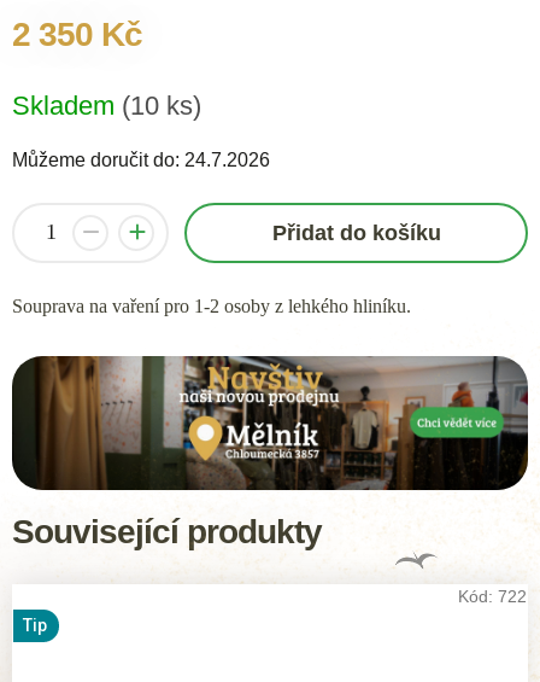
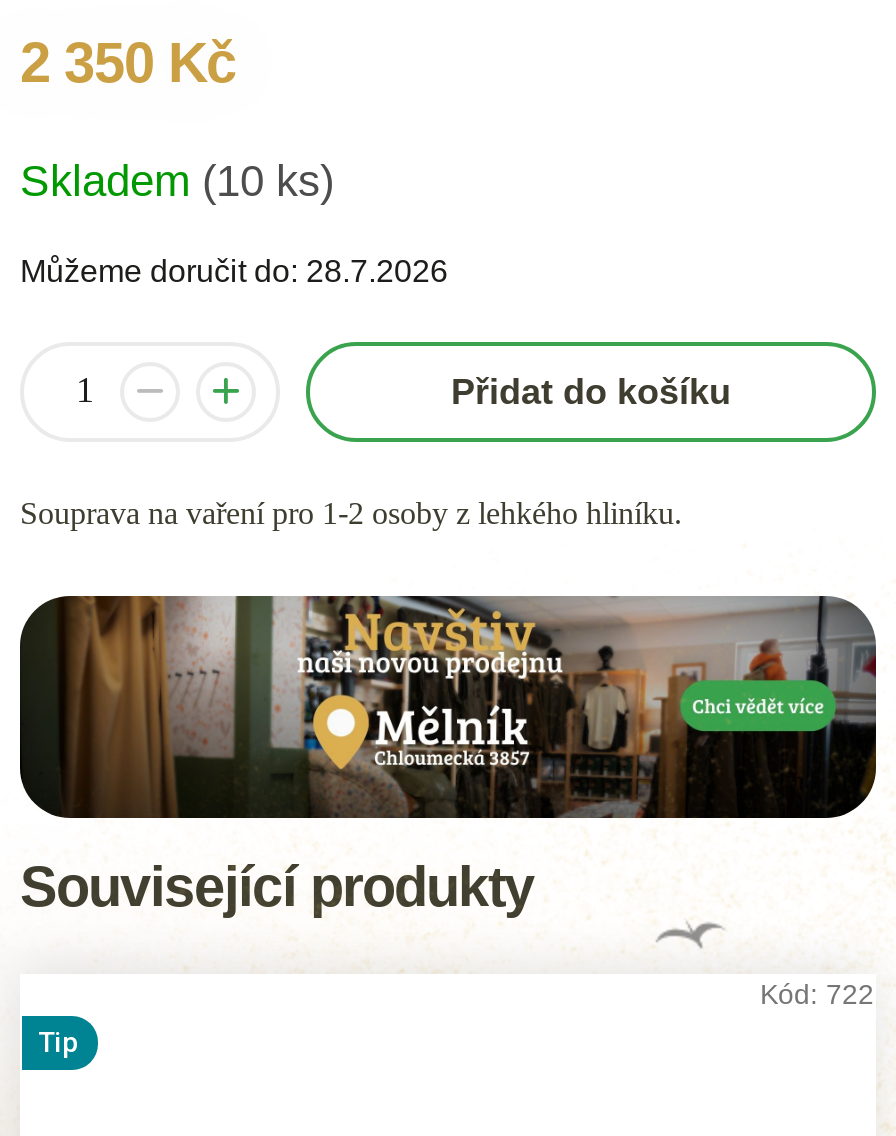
[12,150,270,170] Můžeme doručit do: 24.7.2026 -> [20,254,448,288] Můžeme doručit do: 28.7.2026

